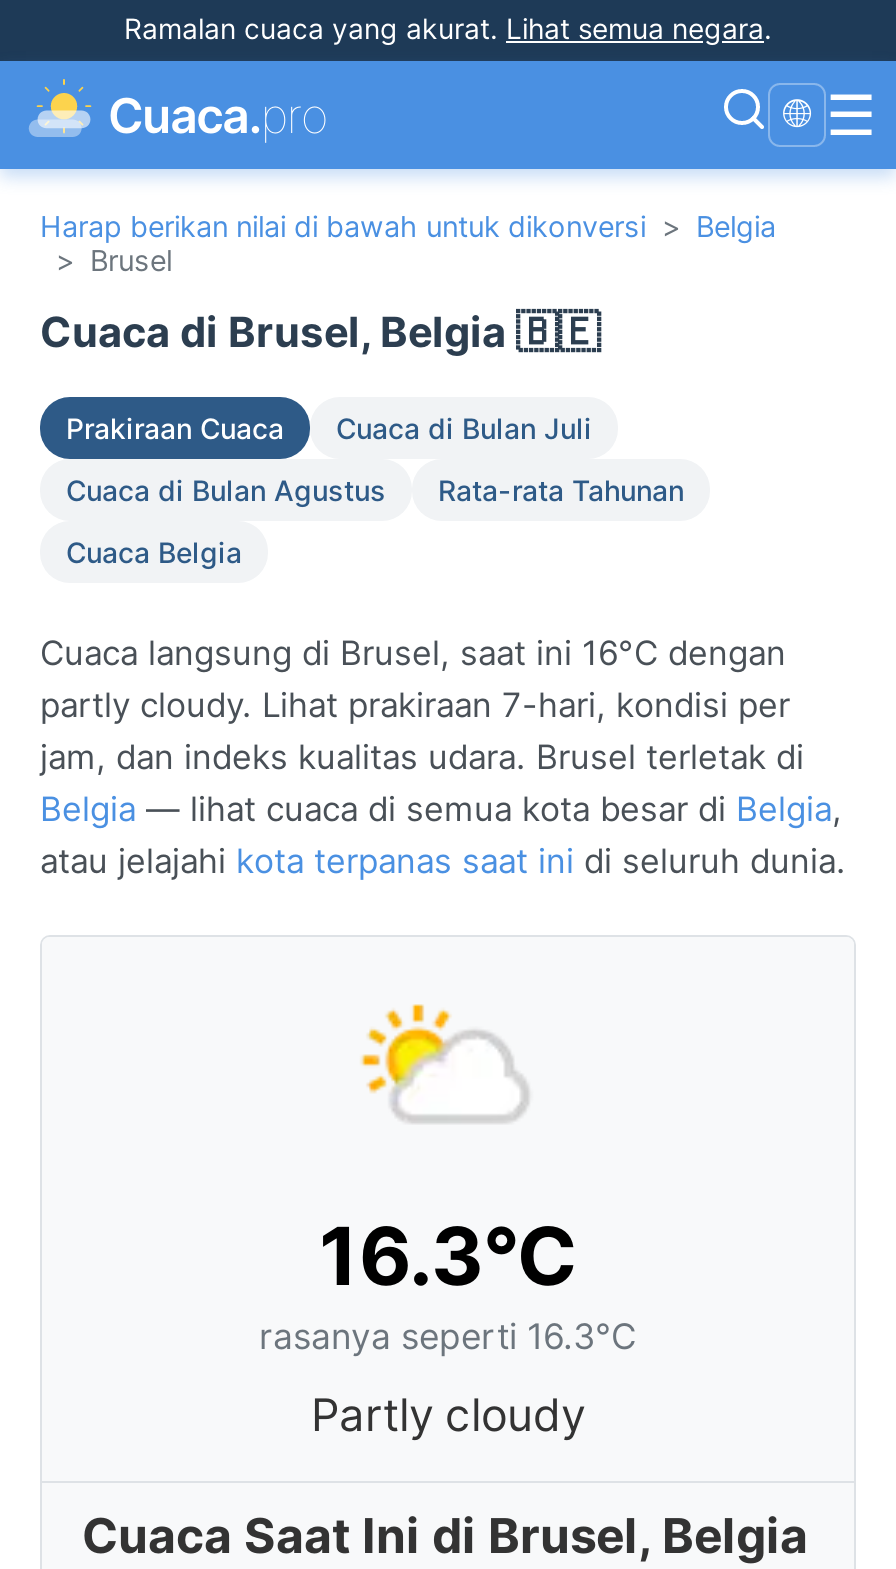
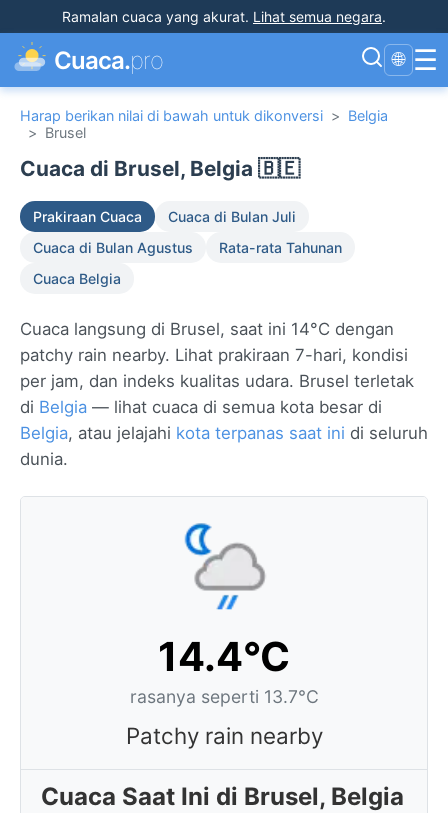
[40,633,846,881] Cuaca langsung di Brusel, saat ini 16°C dengan | partly cloudy. Lihat prakiraan 7-hari, kondisi per | jam, dan indeks kualitas udara. Brusel terletak di | Belgia — lihat cuaca di semua kota besar di Belgia, | atau jelajahi kota terpanas saat ini di seluruh dunia. -> [20,319,428,469] Cuaca langsung di Brusel, saat ini 14°C dengan | patchy rain nearby. Lihat prakiraan 7-hari, kondisi | per jam, dan indeks kualitas udara. Brusel terletak | di Belgia — lihat cuaca di semua kota besar di | Belgia, atau jelajahi kota terpanas saat ini di seluruh | dunia.
[360,1003,528,1121] [image] -> [184,522,265,599] [image]
[259,1207,637,1357] 16.3°C | rasanya seperti 16.3°C -> [129,632,318,707] 14.4°C | rasanya seperti 13.7°C
[311,1387,585,1441] Partly cloudy -> [125,722,322,749] Patchy rain nearby

